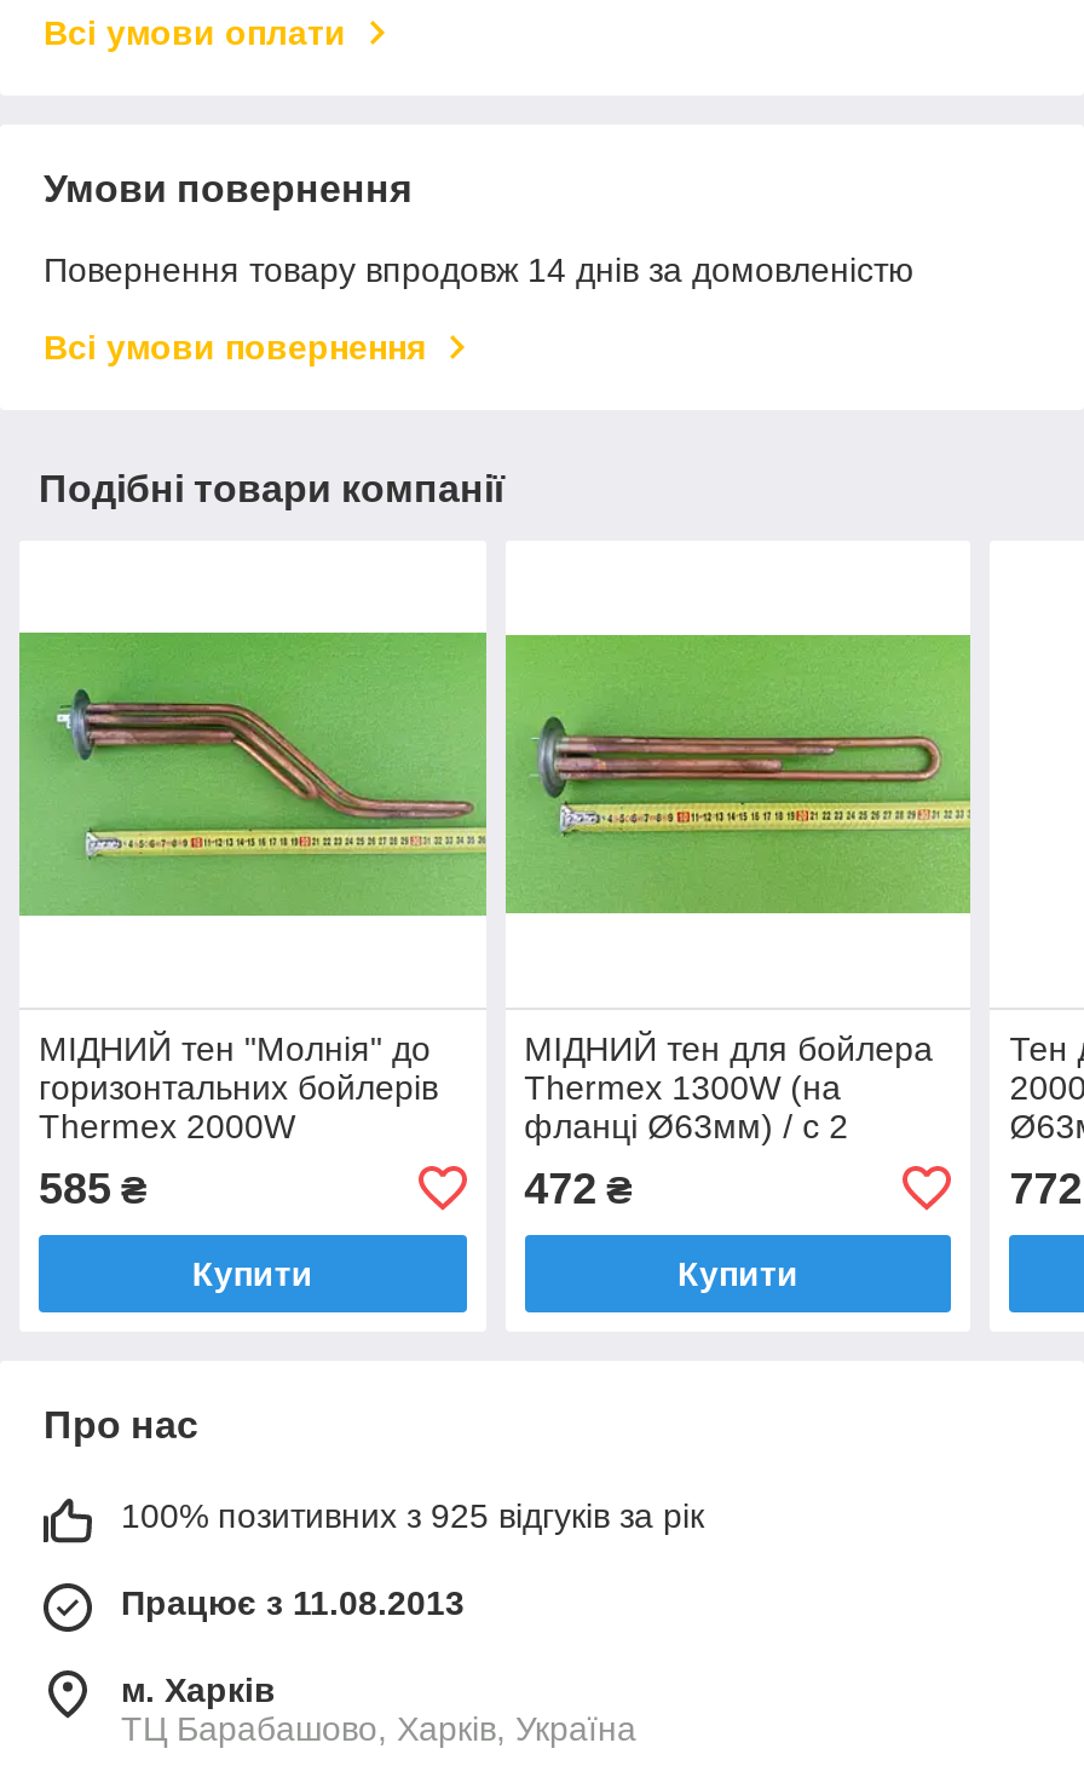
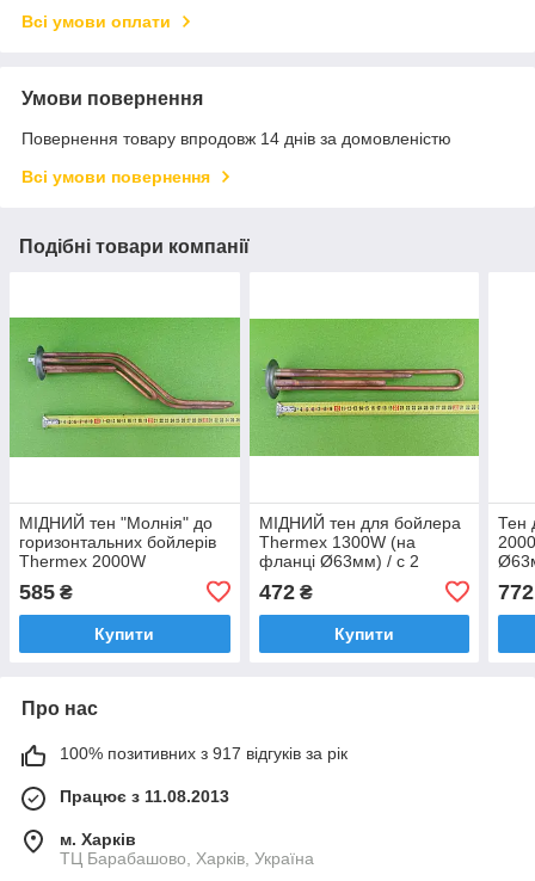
[121,1496,704,1534] 100% позитивних з 925 відгуків за рік -> [60,743,348,763] 100% позитивних з 917 відгуків за рік

